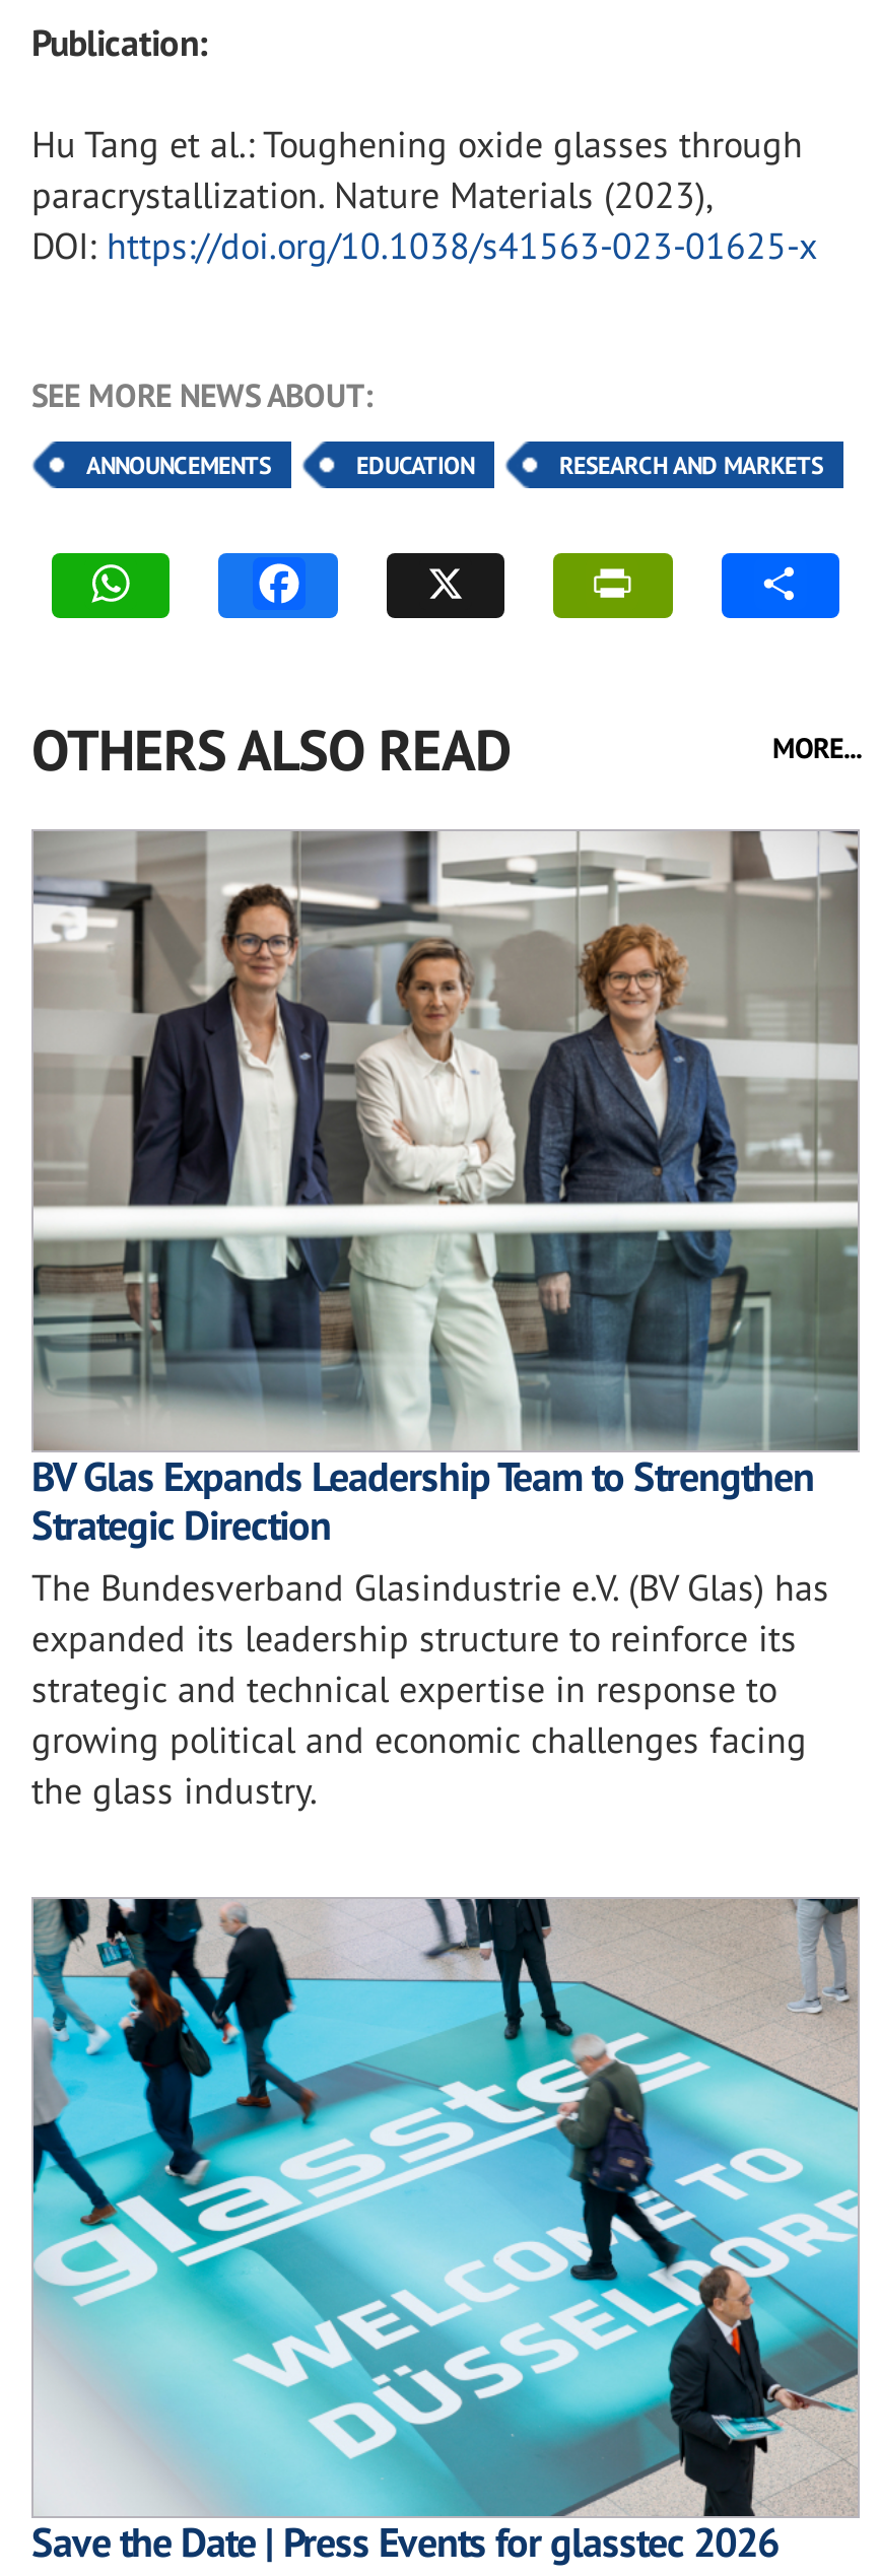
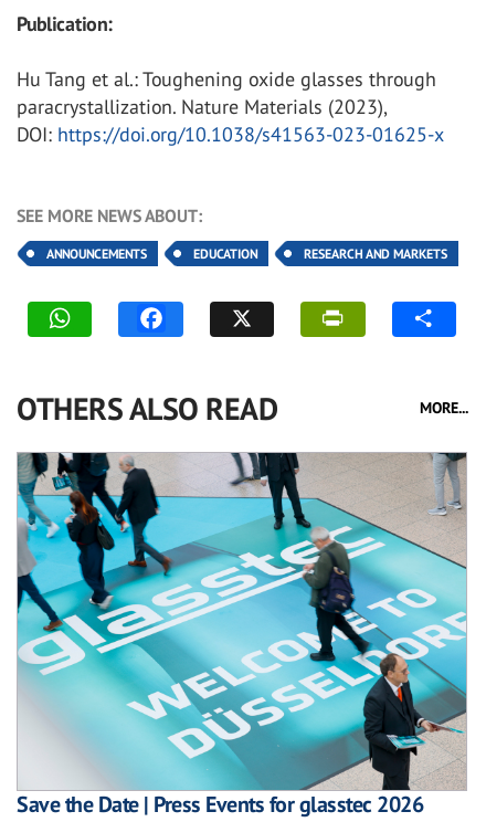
[31,829,860,1813] [image] | BV Glas Expands Leadership Team to Strengthen | Strategic Direction | The Bundesverband Glasindustrie e.V. (BV Glas) has | expanded its leadership structure to reinforce its | strategic and technical expertise in response to | growing political and economic challenges facing | the glass industry. -> none

